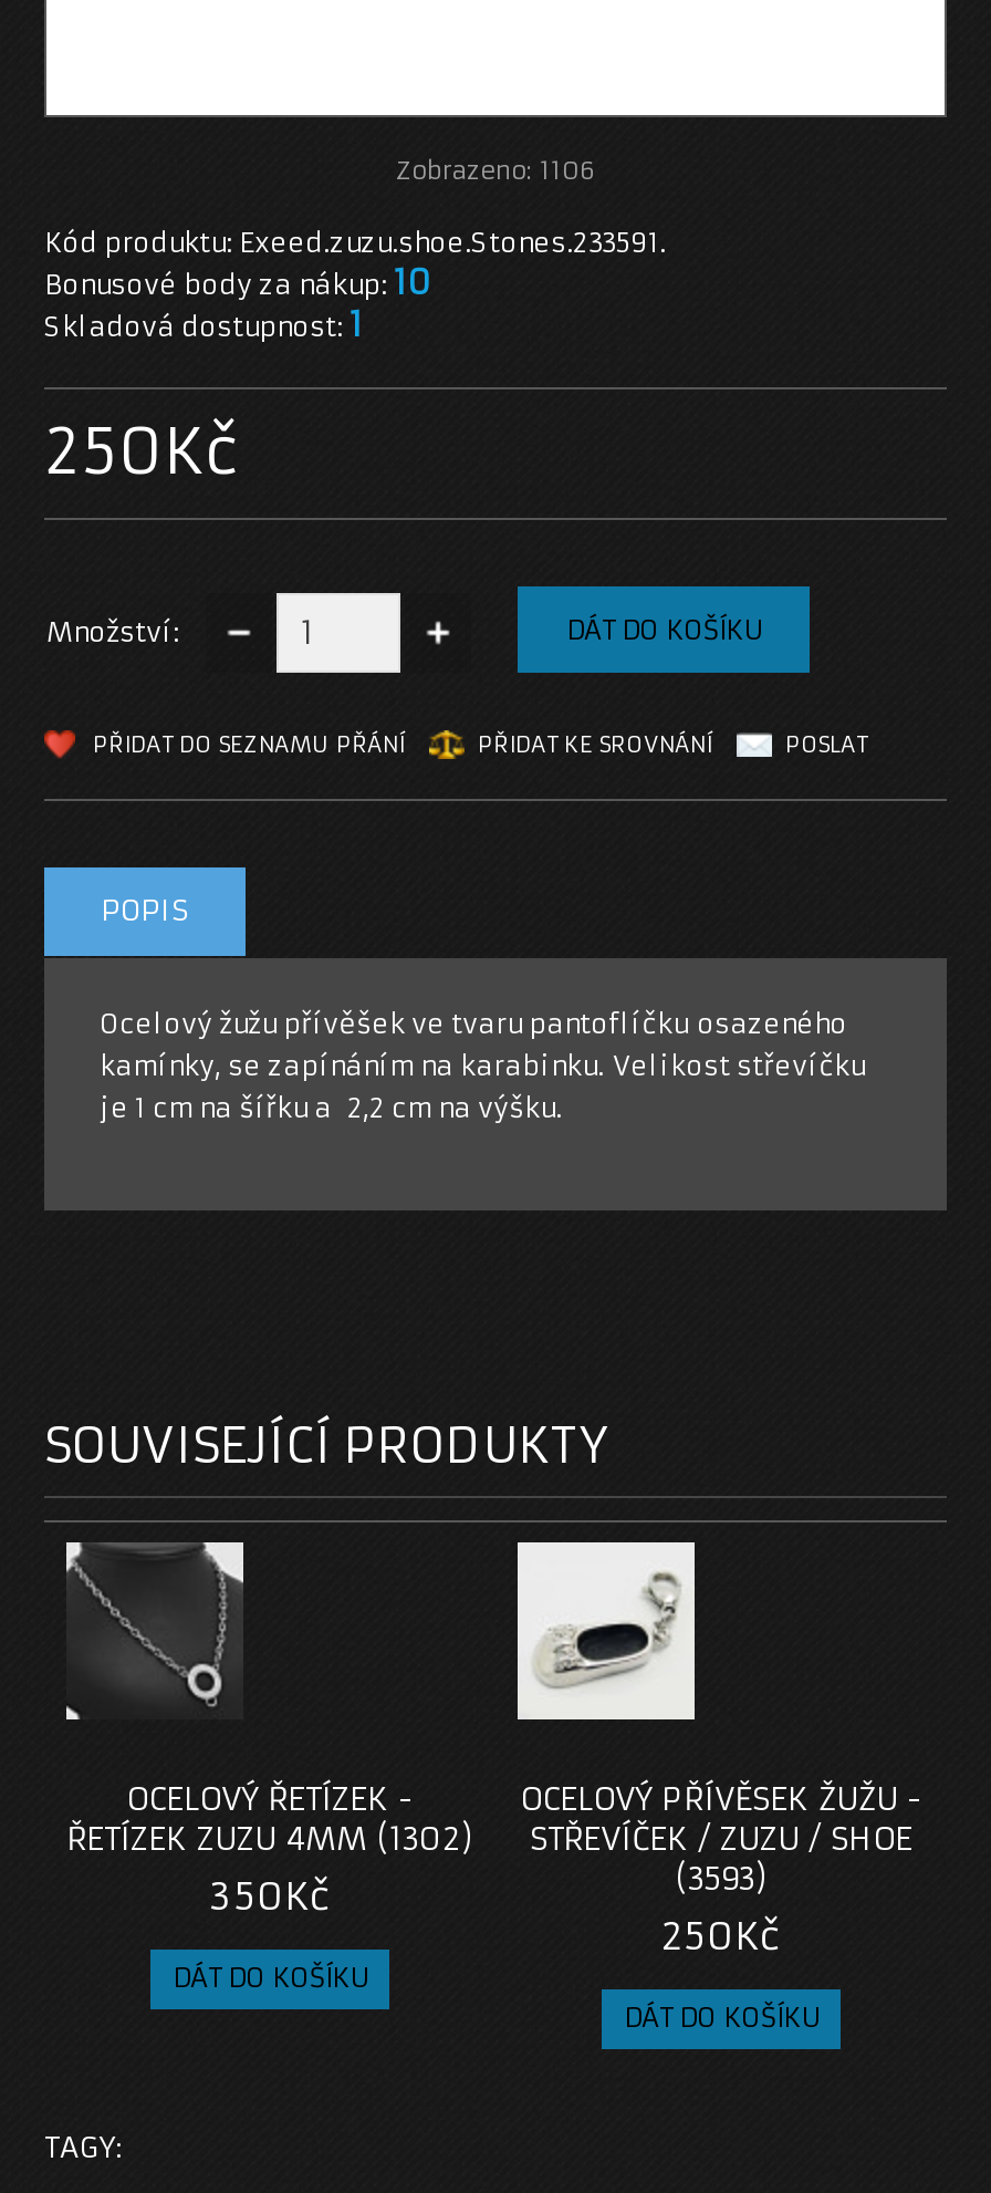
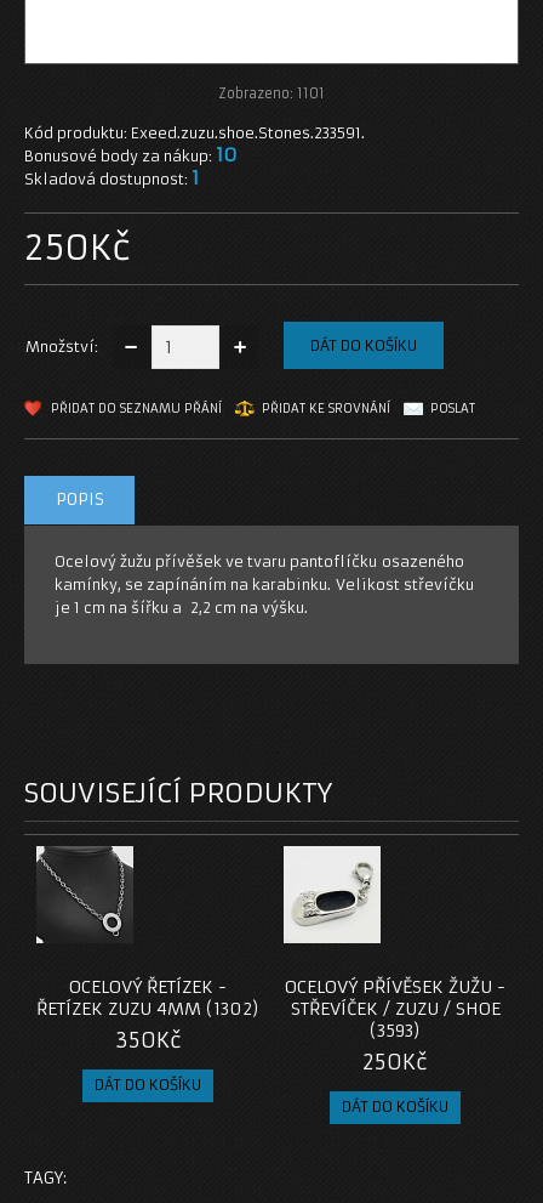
[396,154,595,185] Zobrazeno: 1106 -> [218,85,325,102] Zobrazeno: 1101

